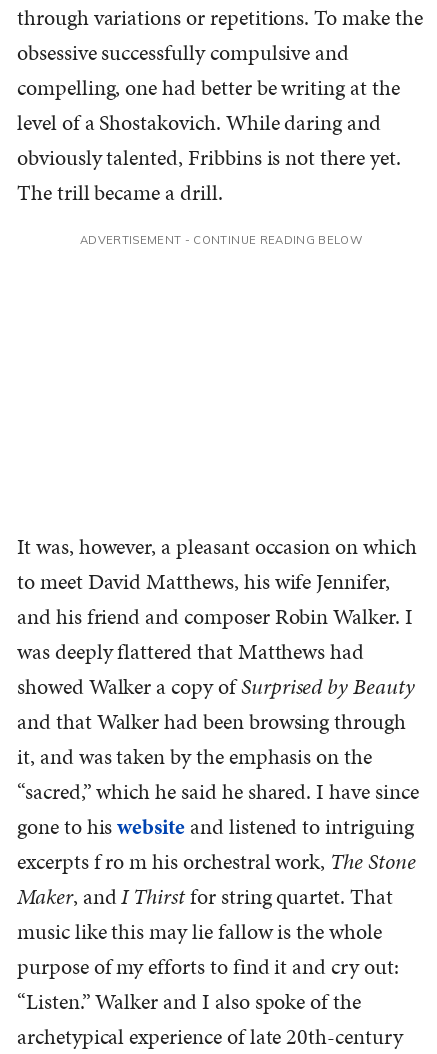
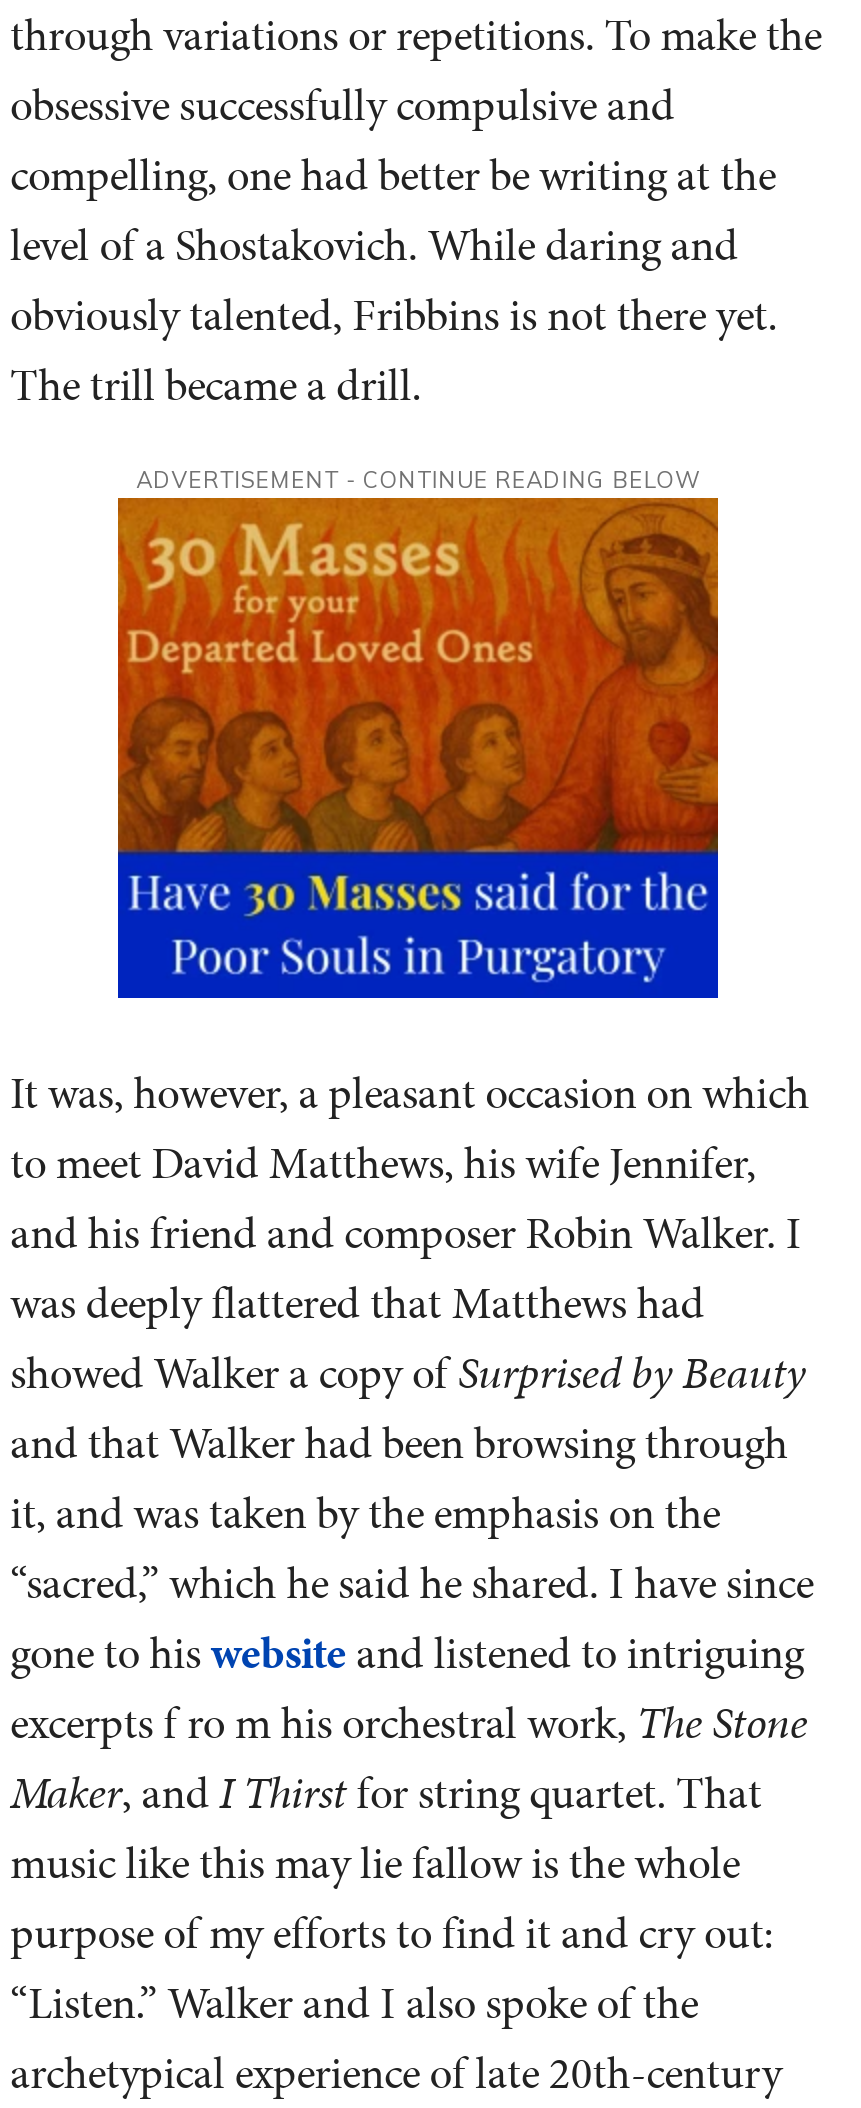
none -> [116,496,720,1000] [image]

